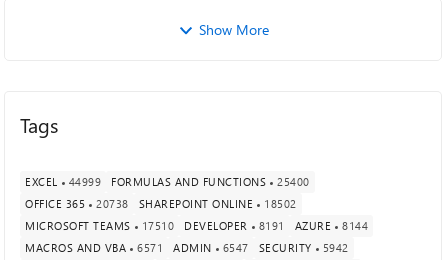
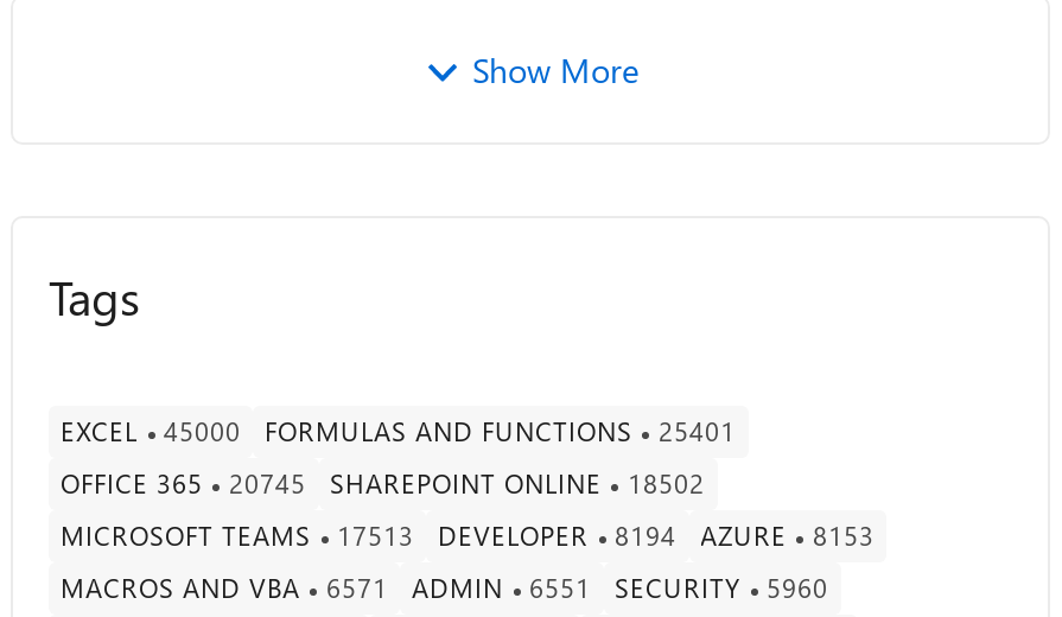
[68,174,101,189] 44999 -> [164,412,241,448] 45000
[277,174,309,189] 25400 -> [659,412,736,448] 25401
[25,196,296,211] OFFICE 365 20738 SHAREPOINT ONLINE 18502 -> [61,465,705,500] OFFICE 365 20745 SHAREPOINT ONLINE 18502
[141,218,174,233] 17510 -> [337,517,414,552] 17513
[258,218,284,233] 8191 -> [615,517,676,552] 8194
[342,218,368,233] 8144 -> [813,517,875,552] 8153
[222,240,248,255] 6547 -> [529,569,591,605] 6551
[322,240,348,255] 5942 -> [767,569,828,605] 5960

